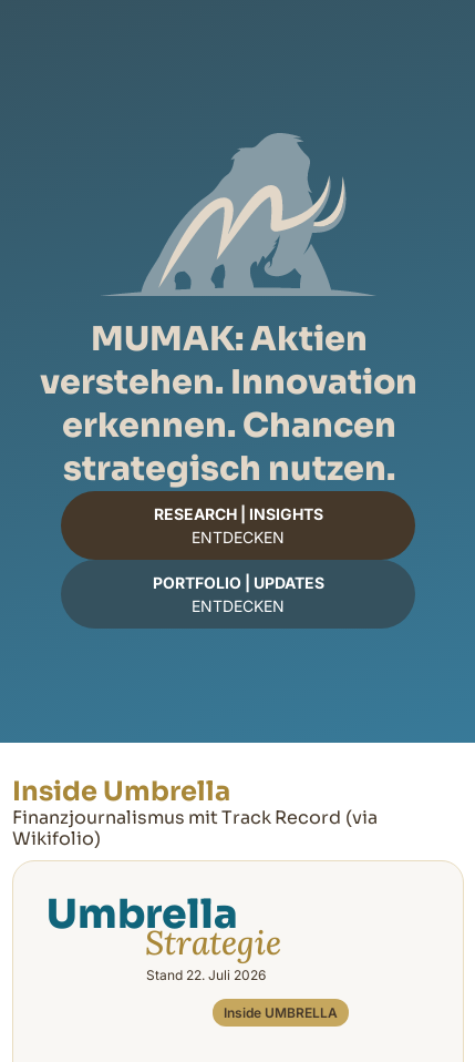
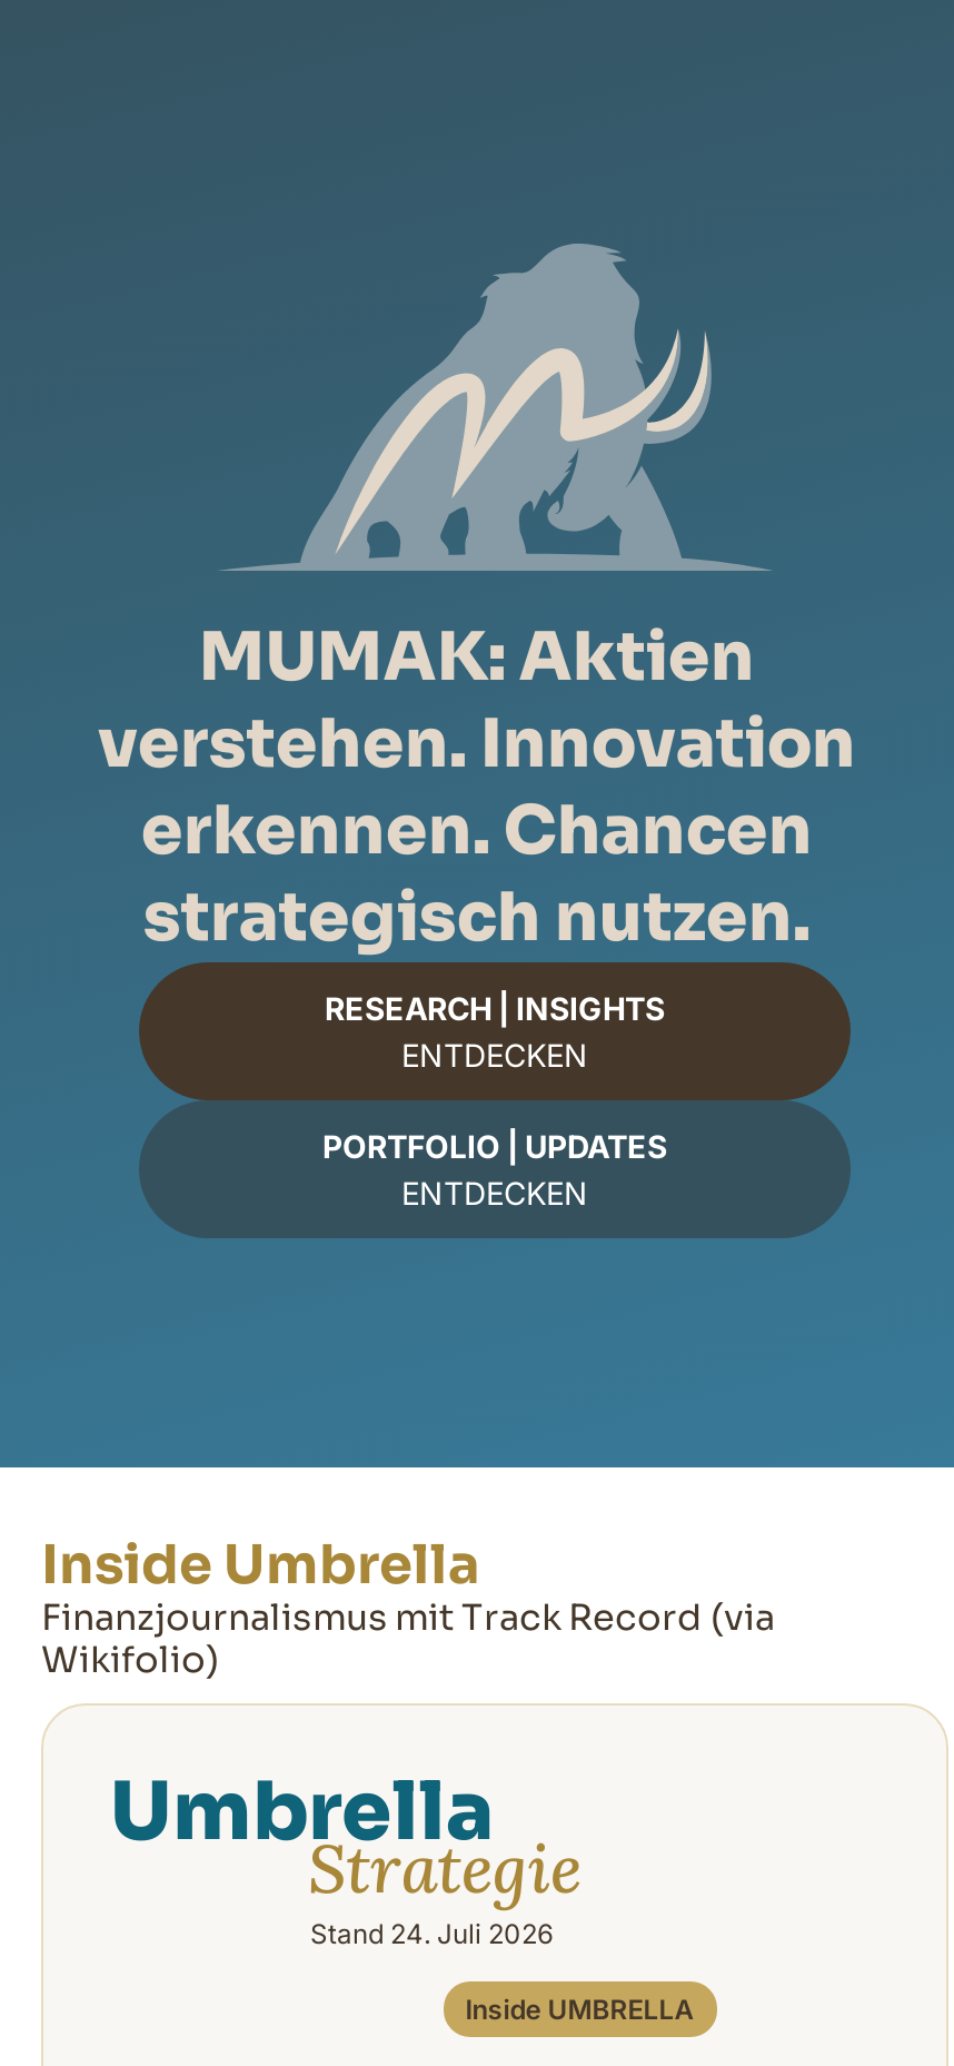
[146,967,266,983] Stand 22. Juli 2026 -> [310,1917,553,1950] Stand 24. Juli 2026

